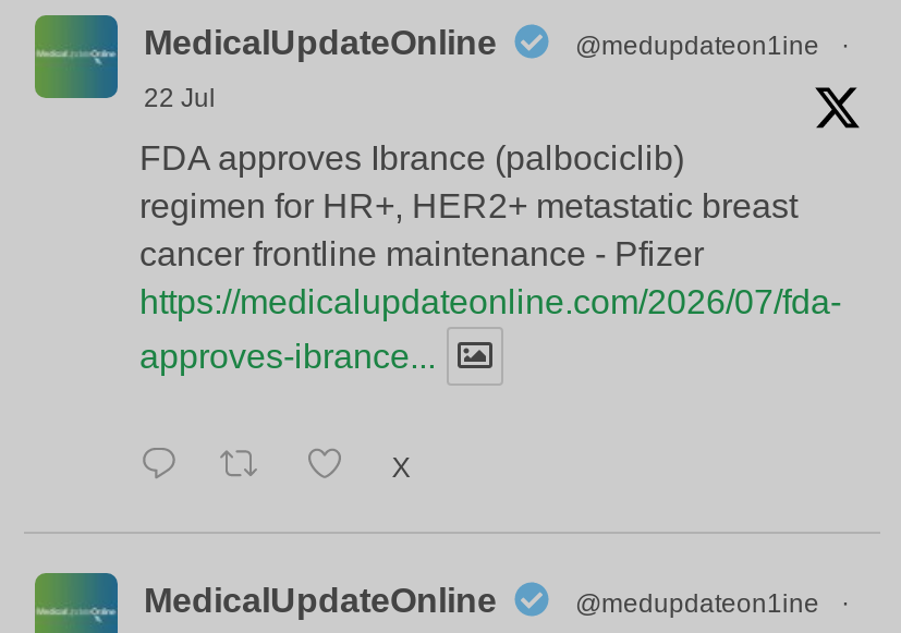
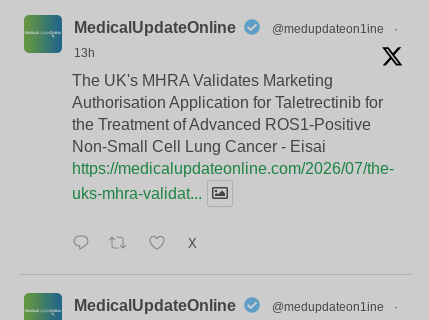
[144,83,216,114] 22 Jul -> [74,46,95,60] 13h
[139,140,841,321] FDA approves Ibrance (palbociclib) | regimen for HR+, HER2+ metastatic breast | cancer frontline maintenance - Pfizer | https://medicalupdateonline.com/2026/07/fda- -> [72,72,394,177] The UK's MHRA Validates Marketing | Authorisation Application for Taletrectinib for | the Treatment of Advanced ROS1-Positive | Non-Small Cell Lung Cancer - Eisai | https://medicalupdateonline.com/2026/07/the-
[139,338,436,375] approves-ibrance... -> [72,185,202,202] uks-mhra-validat...

